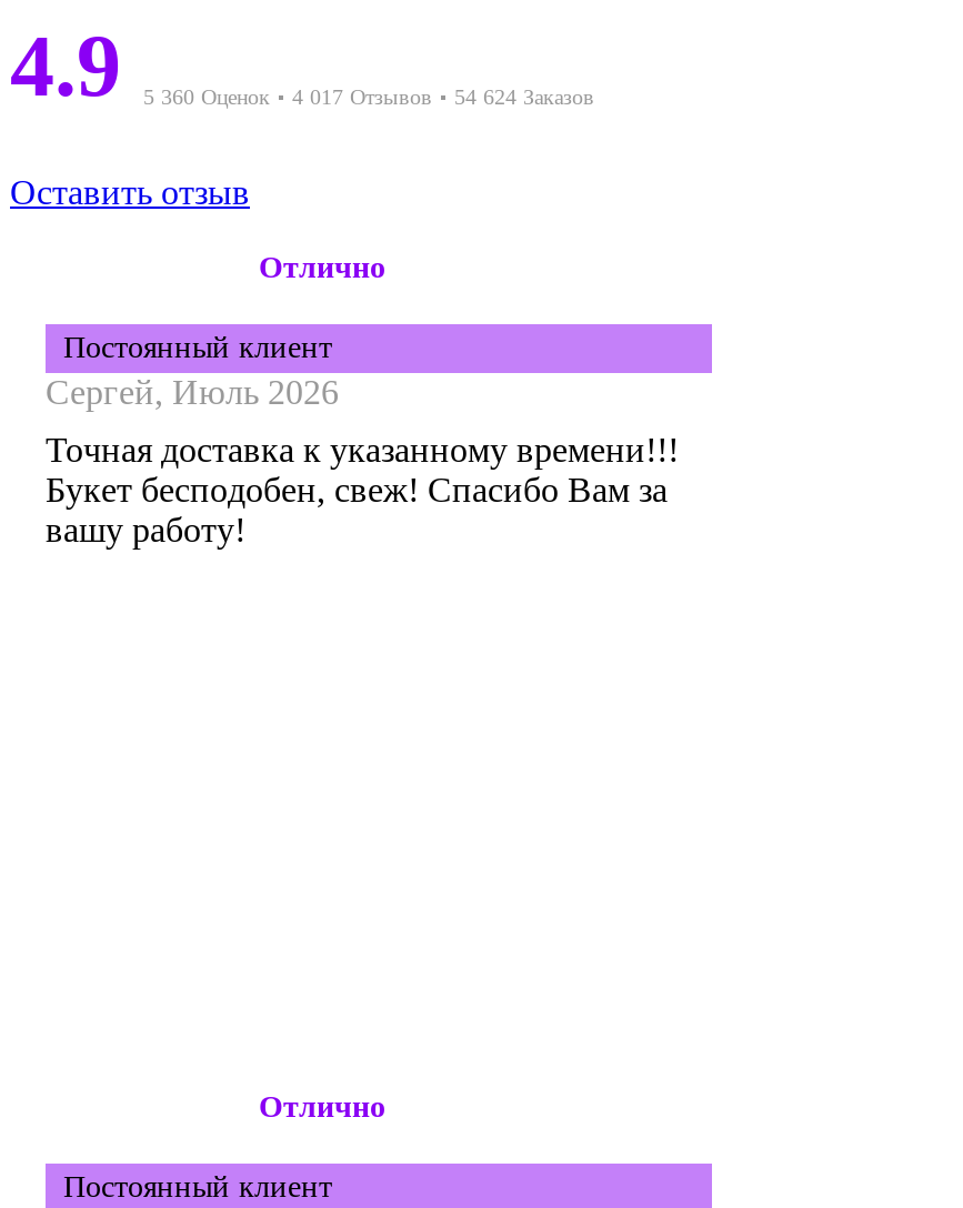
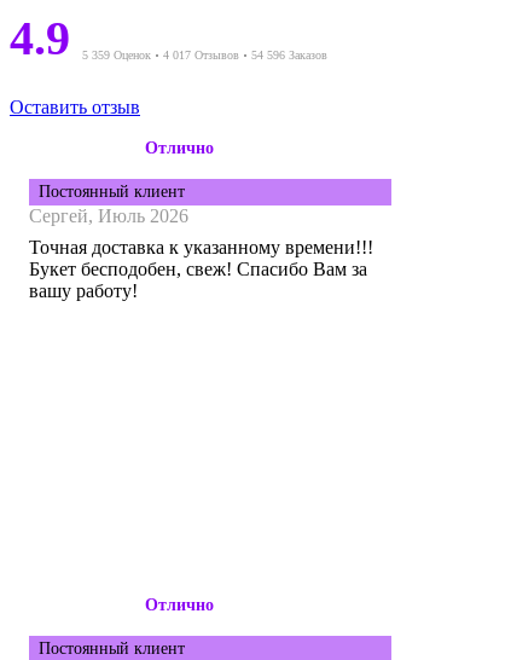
[143,83,270,108] 5 360 Оценок -> [82,48,151,61] 5 359 Оценок
[454,83,594,108] 54 624 Заказов -> [251,48,327,61] 54 596 Заказов

